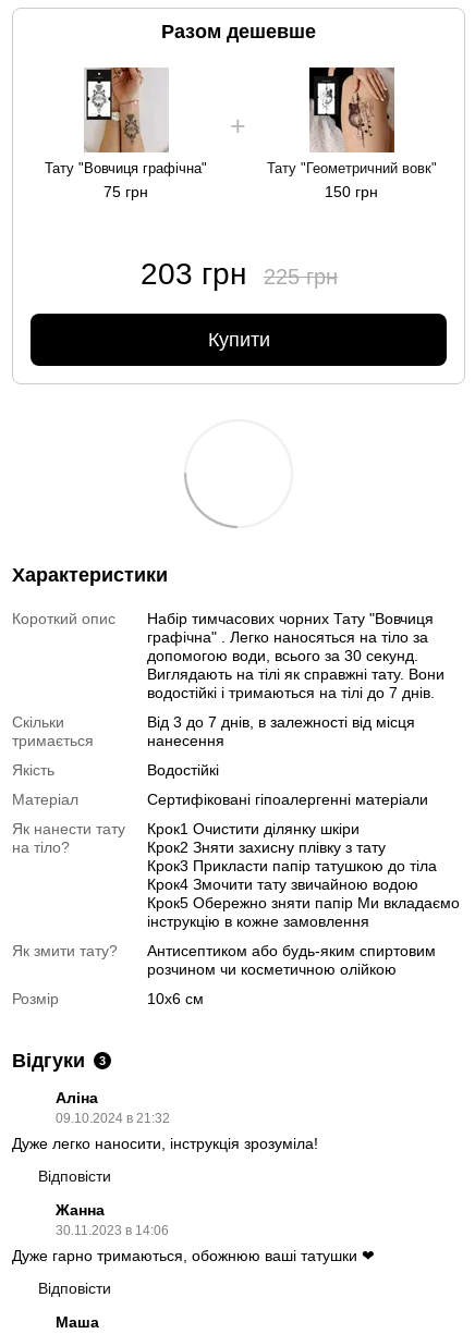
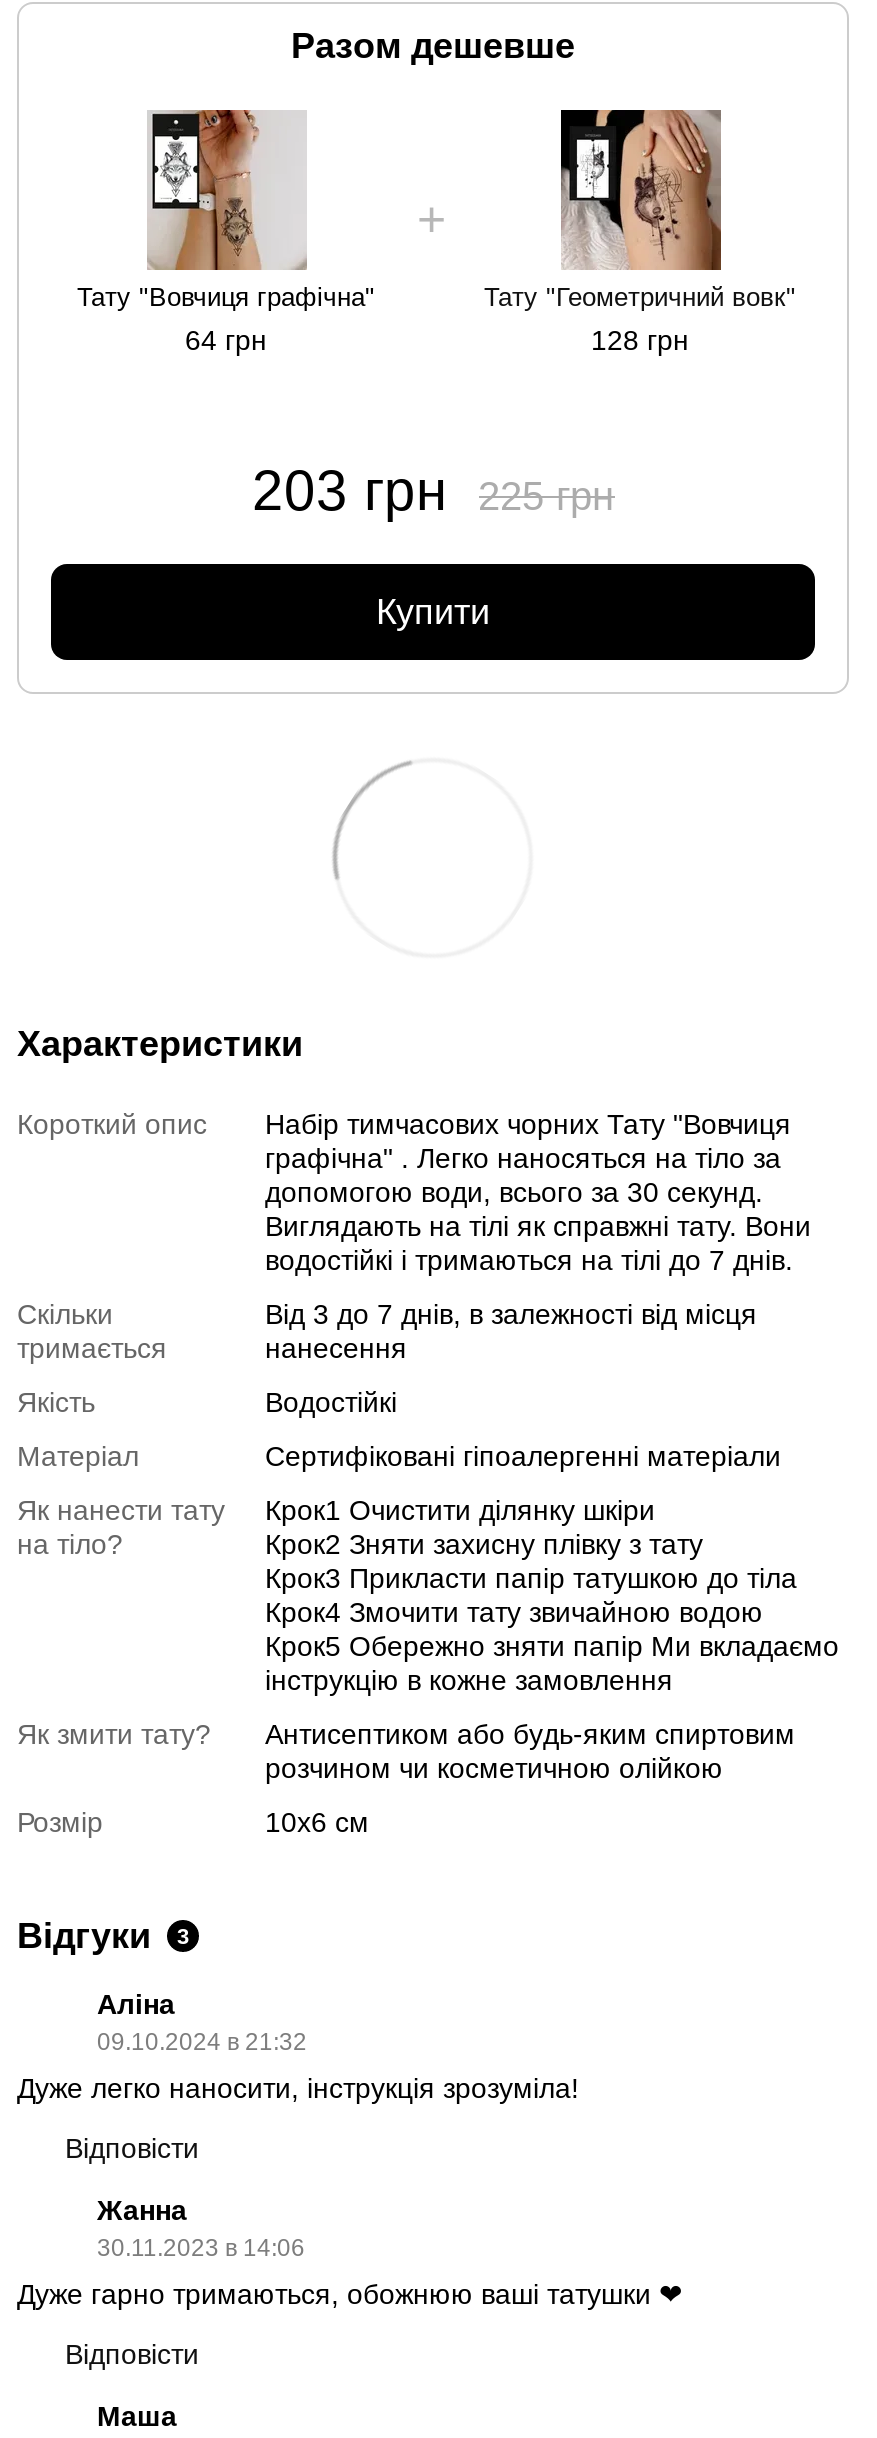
[103,183,148,200] 75 грн -> [185,323,267,355] 64 грн
[325,183,378,200] 150 грн -> [591,323,689,355] 128 грн

